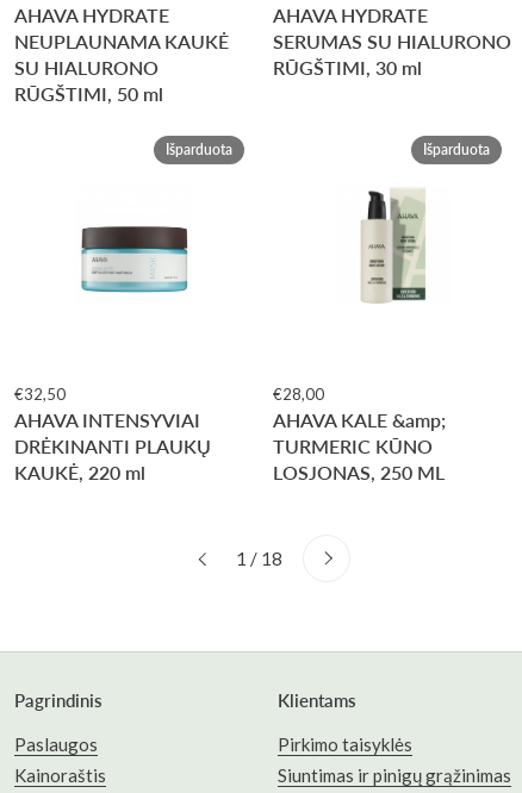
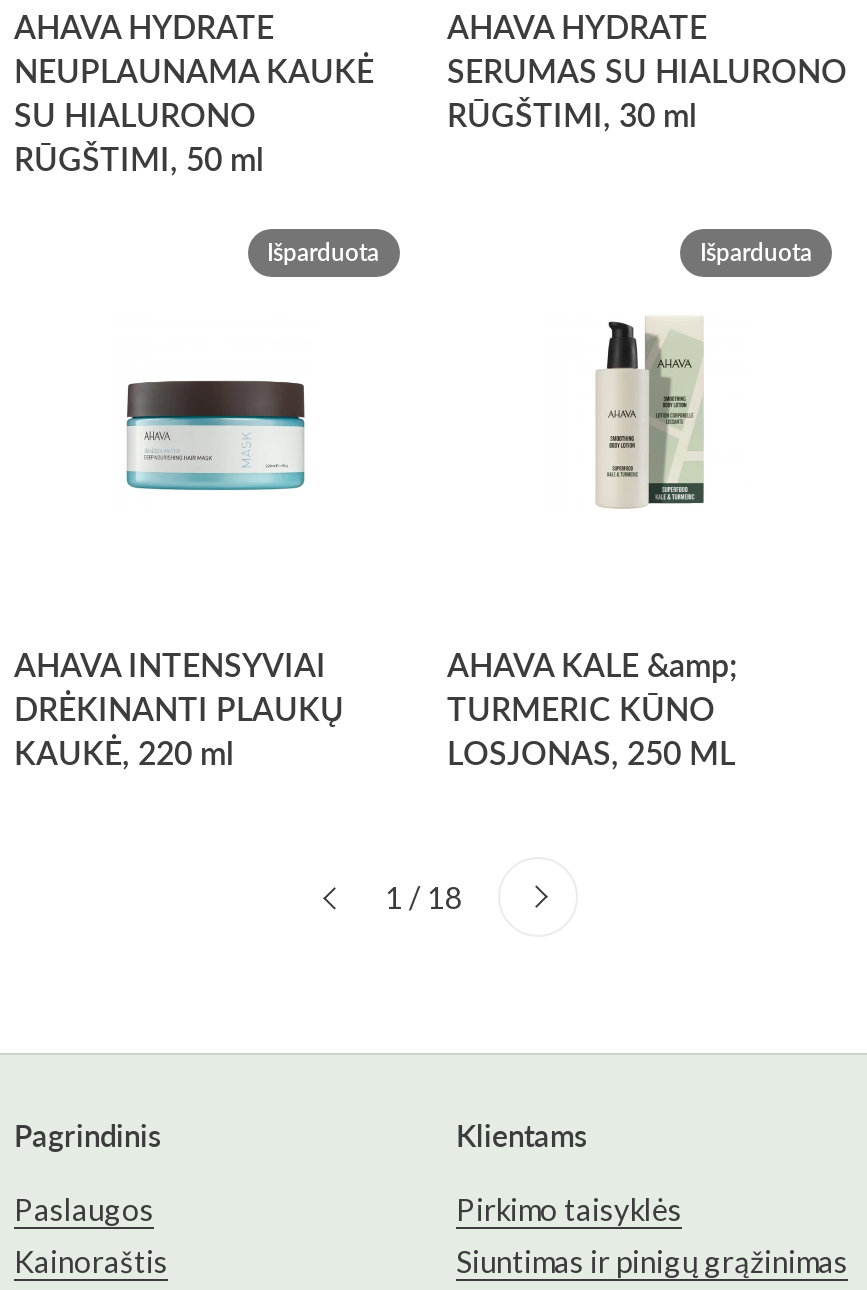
[14,384,66,403] €32,50 -> none
[272,384,324,403] €28,00 -> none

